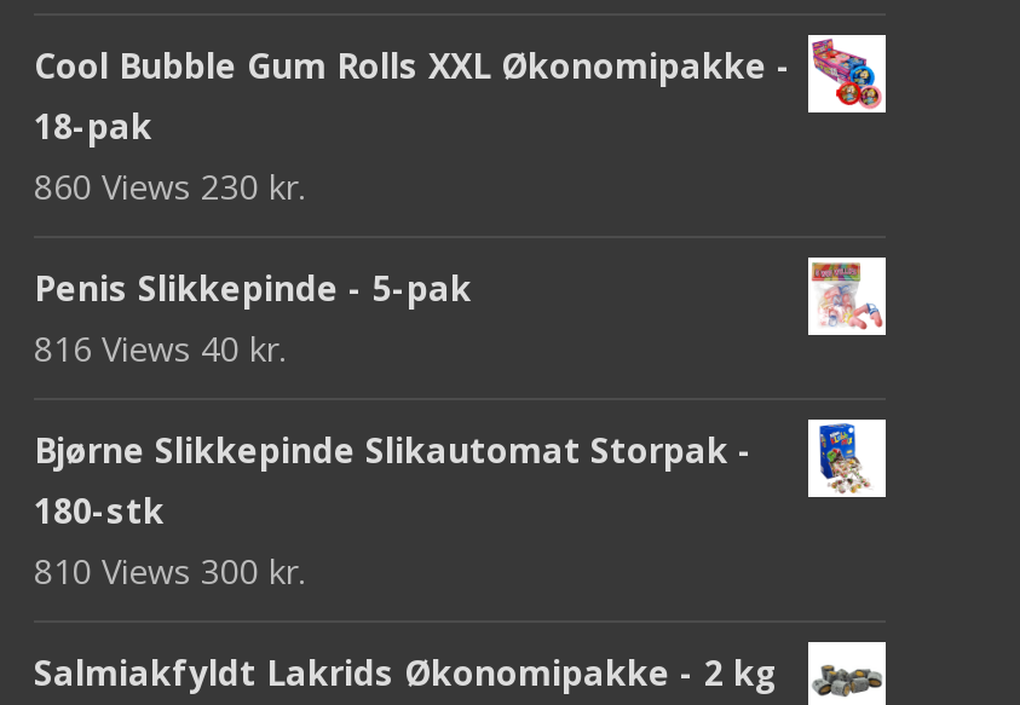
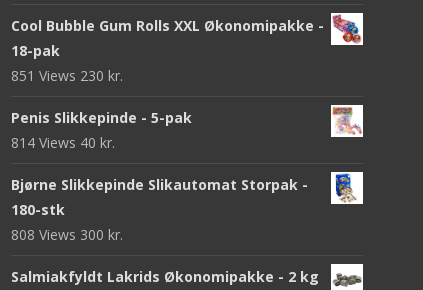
[34,162,305,208] 860 Views 230 kr. -> [11,66,123,85] 851 Views 230 kr.
[34,324,286,370] 816 Views 40 kr. -> [11,133,115,152] 814 Views 40 kr.
[34,547,305,593] 810 Views 300 kr. -> [11,225,123,244] 808 Views 300 kr.

